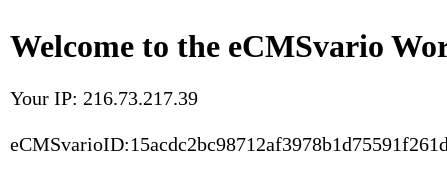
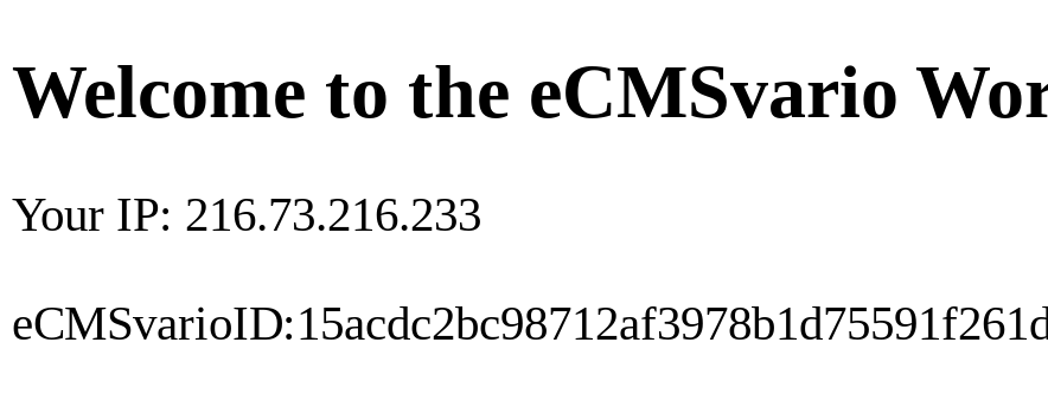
[10,87,198,109] Your IP: 216.73.217.39 -> [12,188,481,240] Your IP: 216.73.216.233

